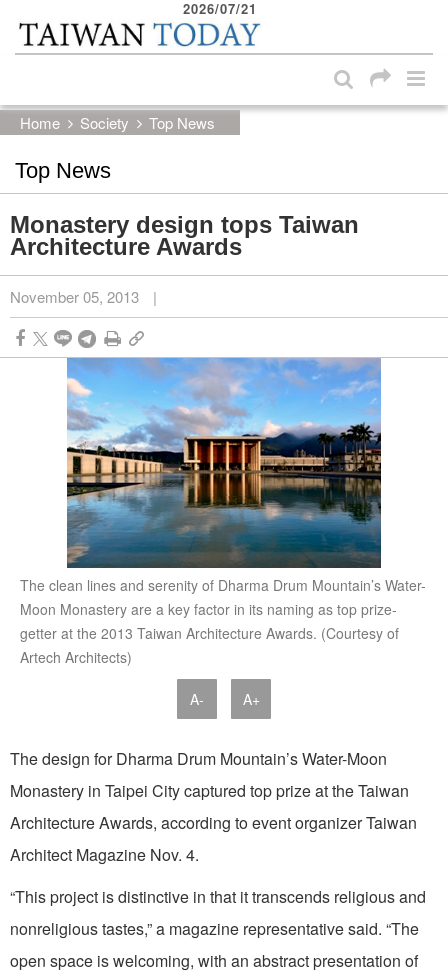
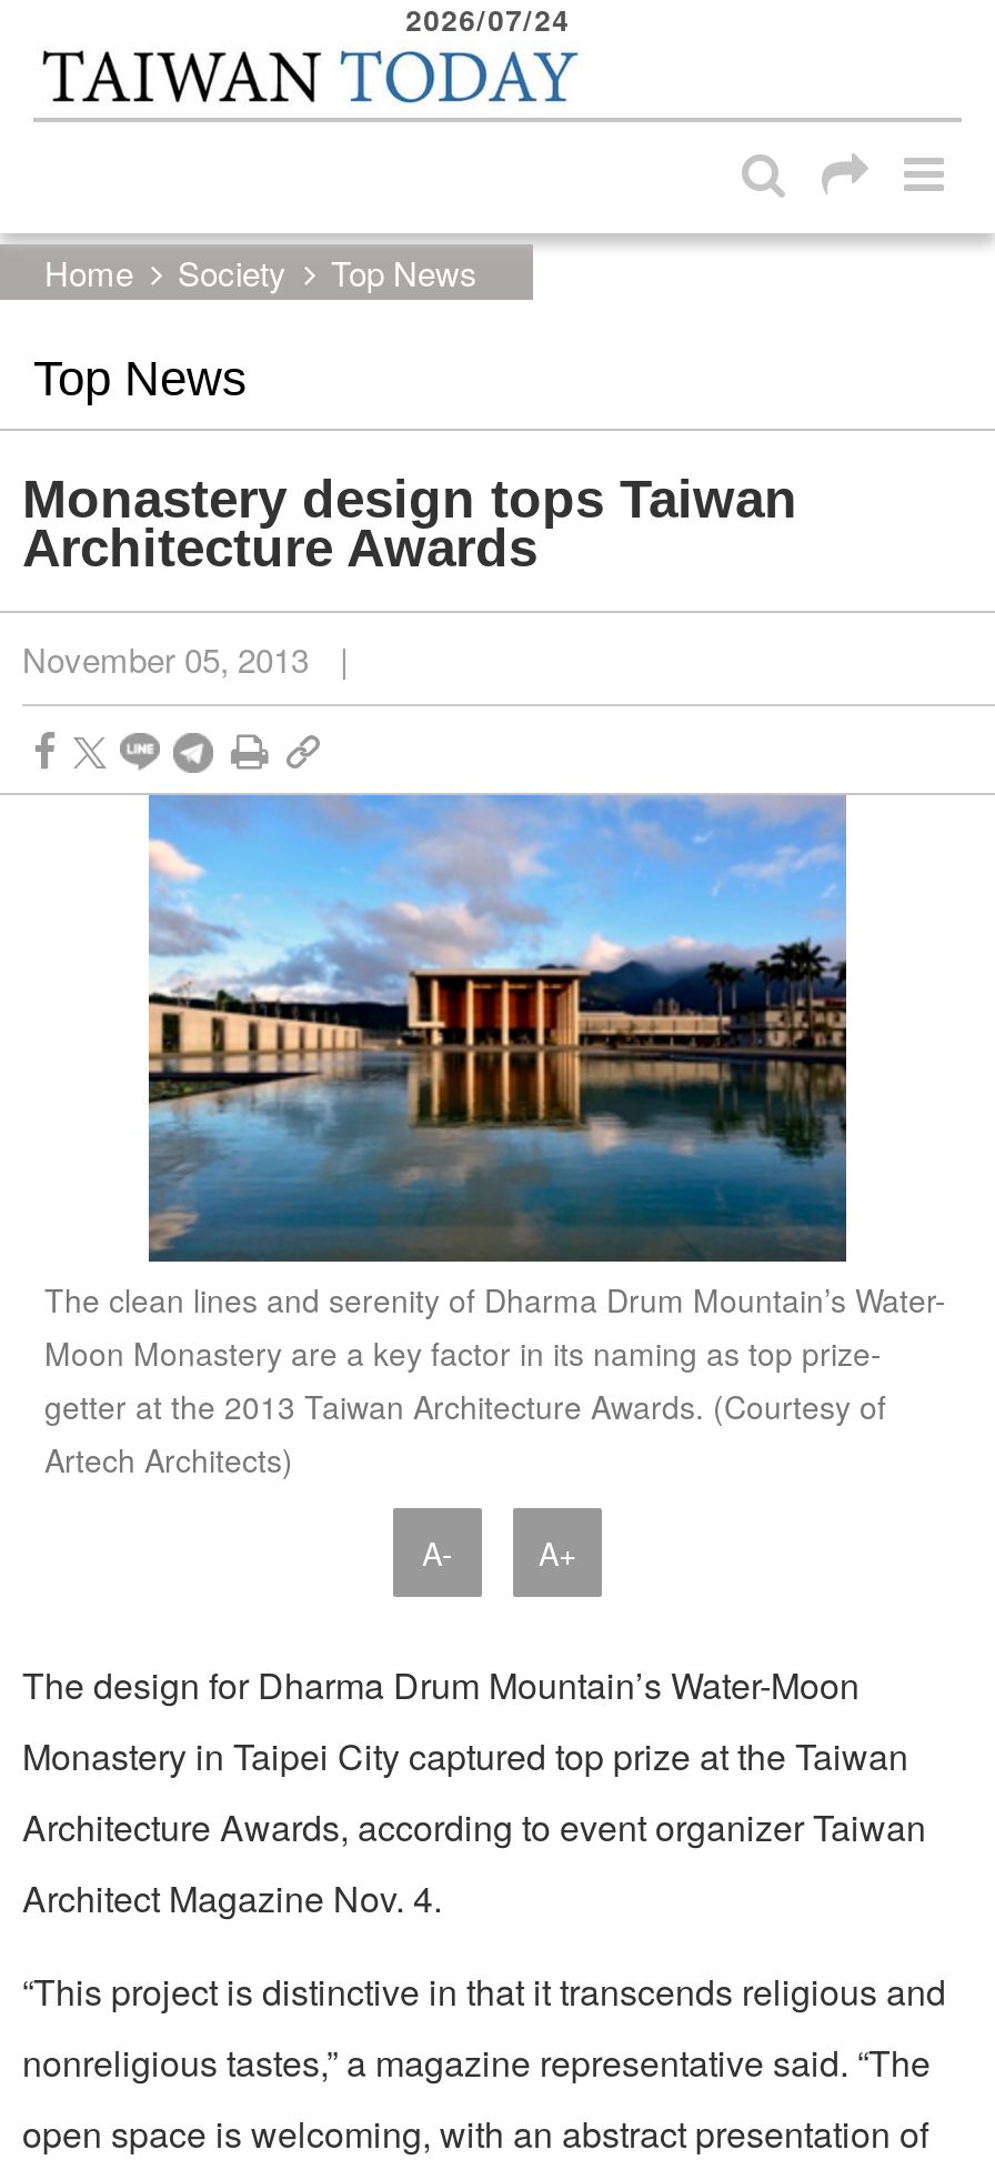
[183,0,257,18] 2026/07/21 -> [406,0,570,40] 2026/07/24

